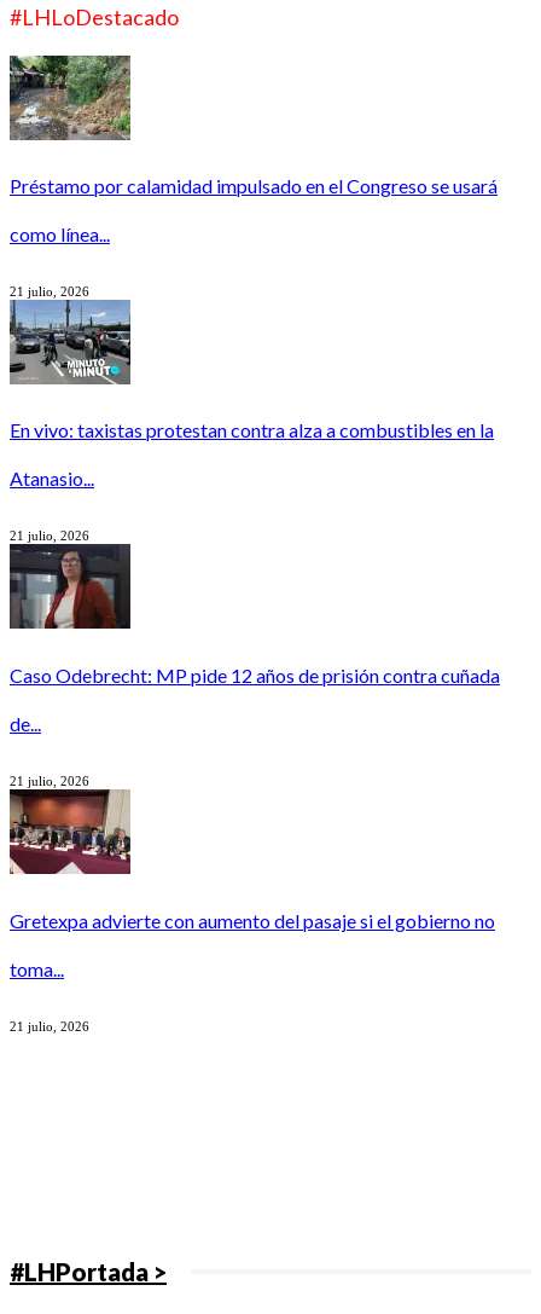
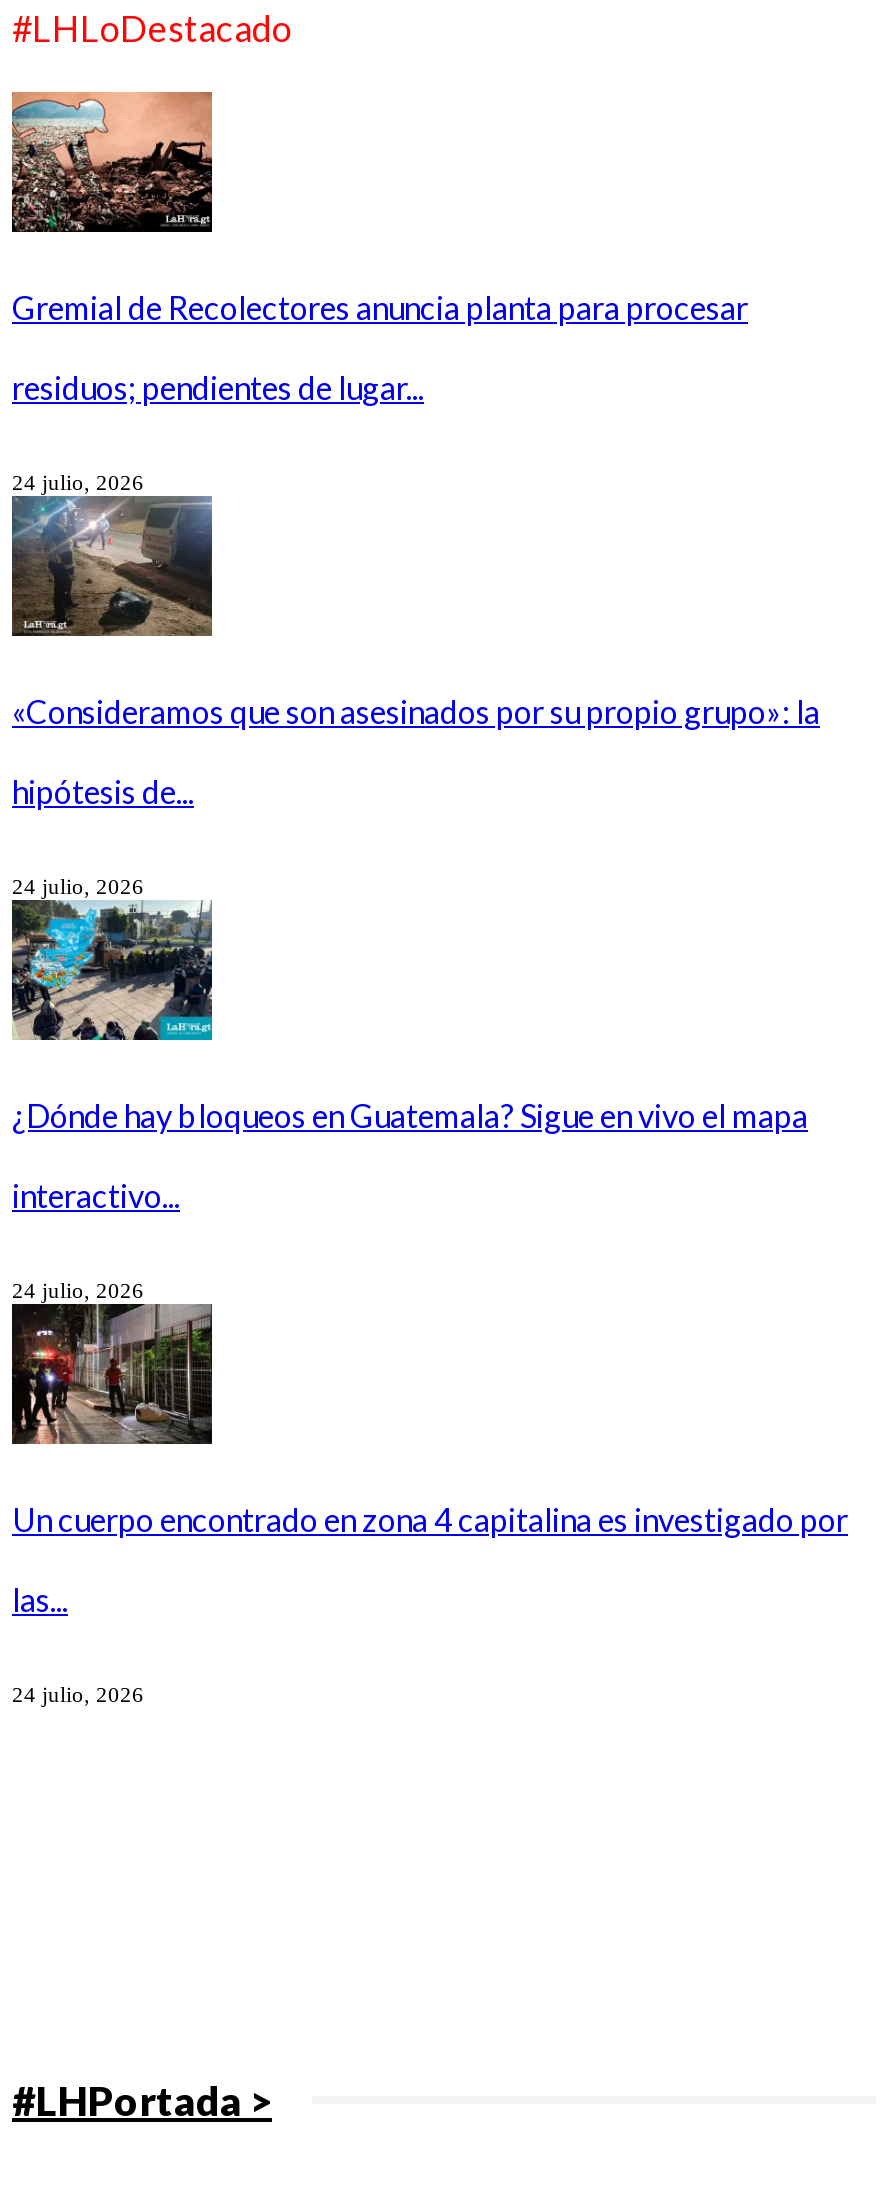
[8,54,498,197] [image] | Préstamo por calamidad impulsado en el Congreso se usará -> [10,90,748,326] [image] | Gremial de Recolectores anuncia planta para procesar
[10,222,110,245] como línea... -> [12,368,424,406] residuos; pendientes de lugar...
[10,284,89,298] 21 julio, 2026 -> [12,470,144,494] 24 julio, 2026
[10,300,494,441] [image] | En vivo: taxistas protestan contra alza a combustibles en la -> [12,496,820,730] [image] | «Consideramos que son asesinados por su propio grupo»: la
[10,466,94,489] Atanasio... -> [12,772,194,810] hipótesis de...
[10,528,89,543] 21 julio, 2026 -> [12,874,144,898] 24 julio, 2026
[8,543,500,686] [image] | Caso Odebrecht: MP pide 12 años de prisión contra cuñada -> [12,900,808,1134] [image] | ¿Dónde hay bloqueos en Guatemala? Sigue en vivo el mapa
[10,712,41,735] de... -> [12,1176,180,1214] interactivo...
[10,774,89,788] 21 julio, 2026 -> [12,1278,144,1302] 24 julio, 2026
[8,789,495,932] [image] | Gretexpa advierte con aumento del pasaje si el gobierno no -> [10,1304,848,1538] [image] | Un cuerpo encontrado en zona 4 capitalina es investigado por
[10,957,64,980] toma... -> [12,1580,68,1618] las...
[10,1019,89,1033] 21 julio, 2026 -> [12,1682,144,1706] 24 julio, 2026

